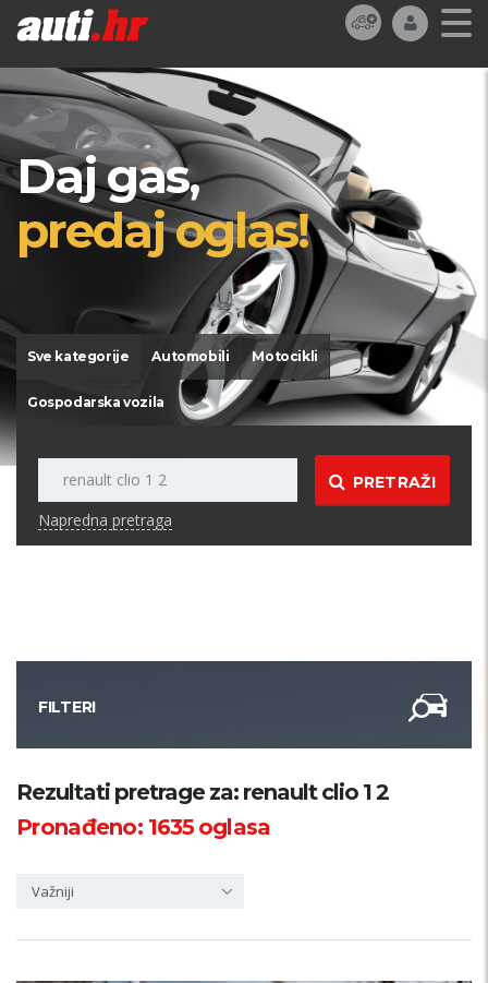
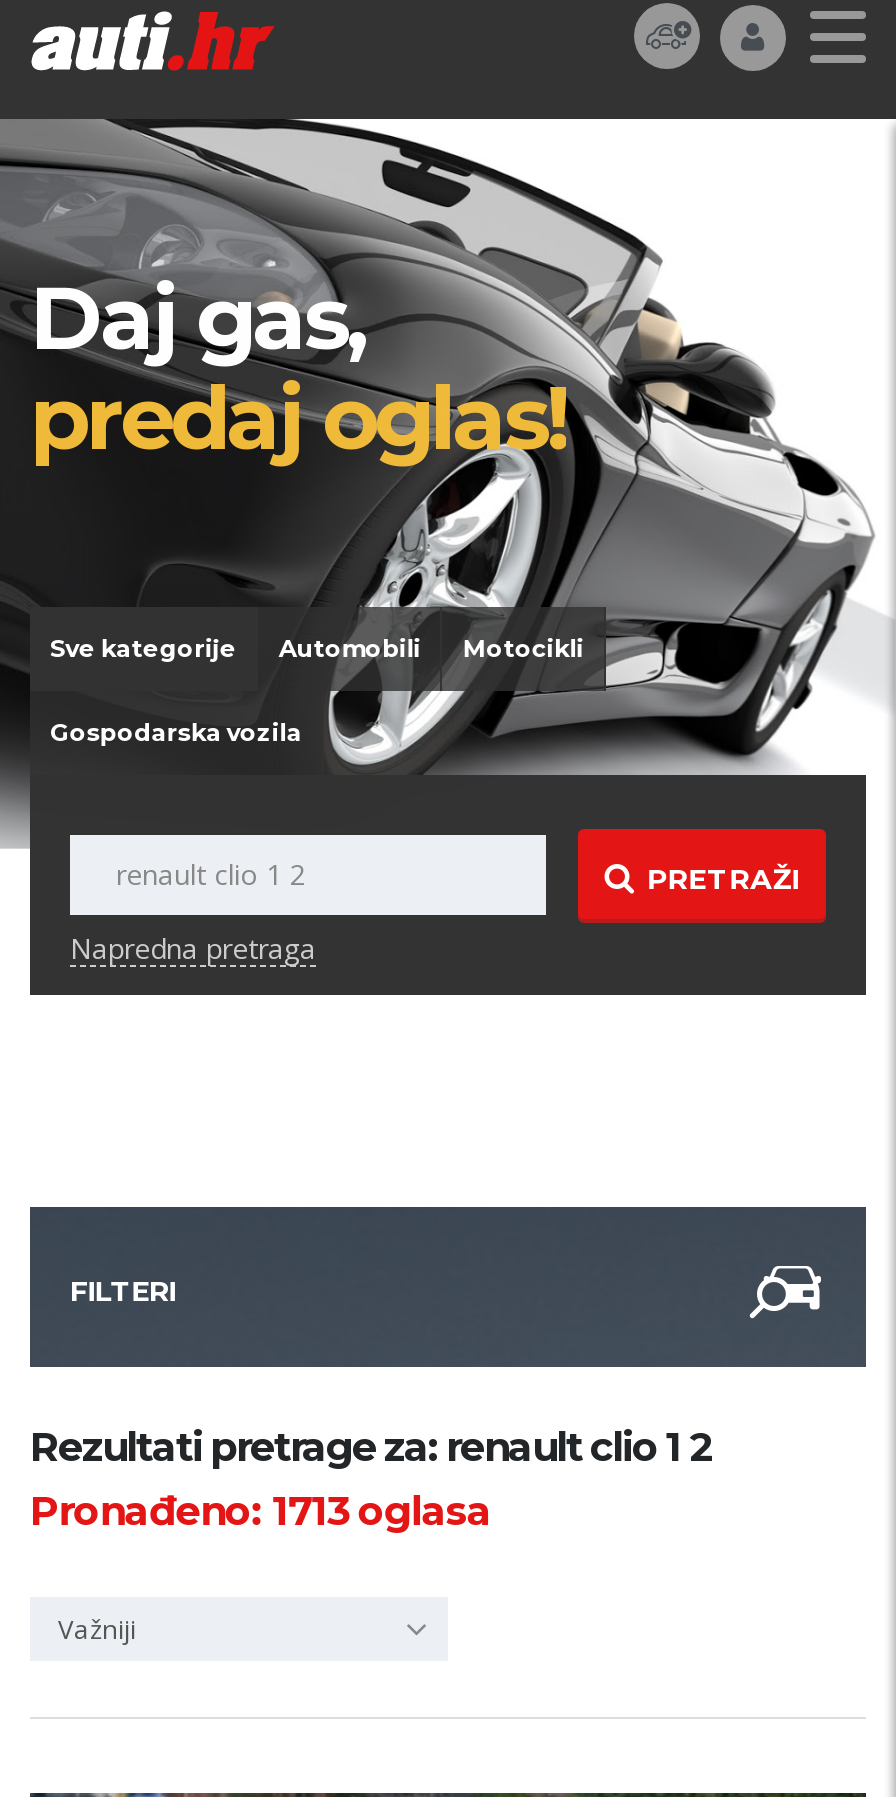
[16,814,271,840] Pronađeno: 1635 oglasa -> [30,1487,491,1535] Pronađeno: 1713 oglasa

